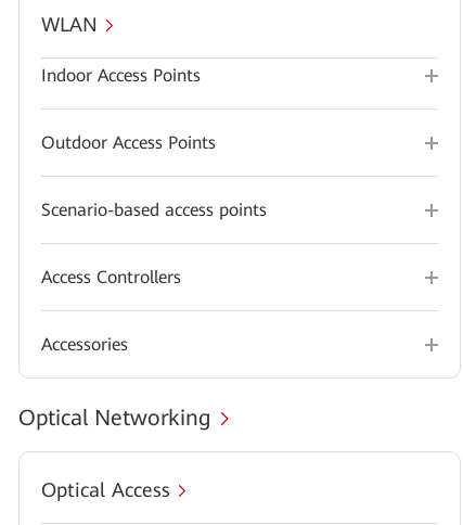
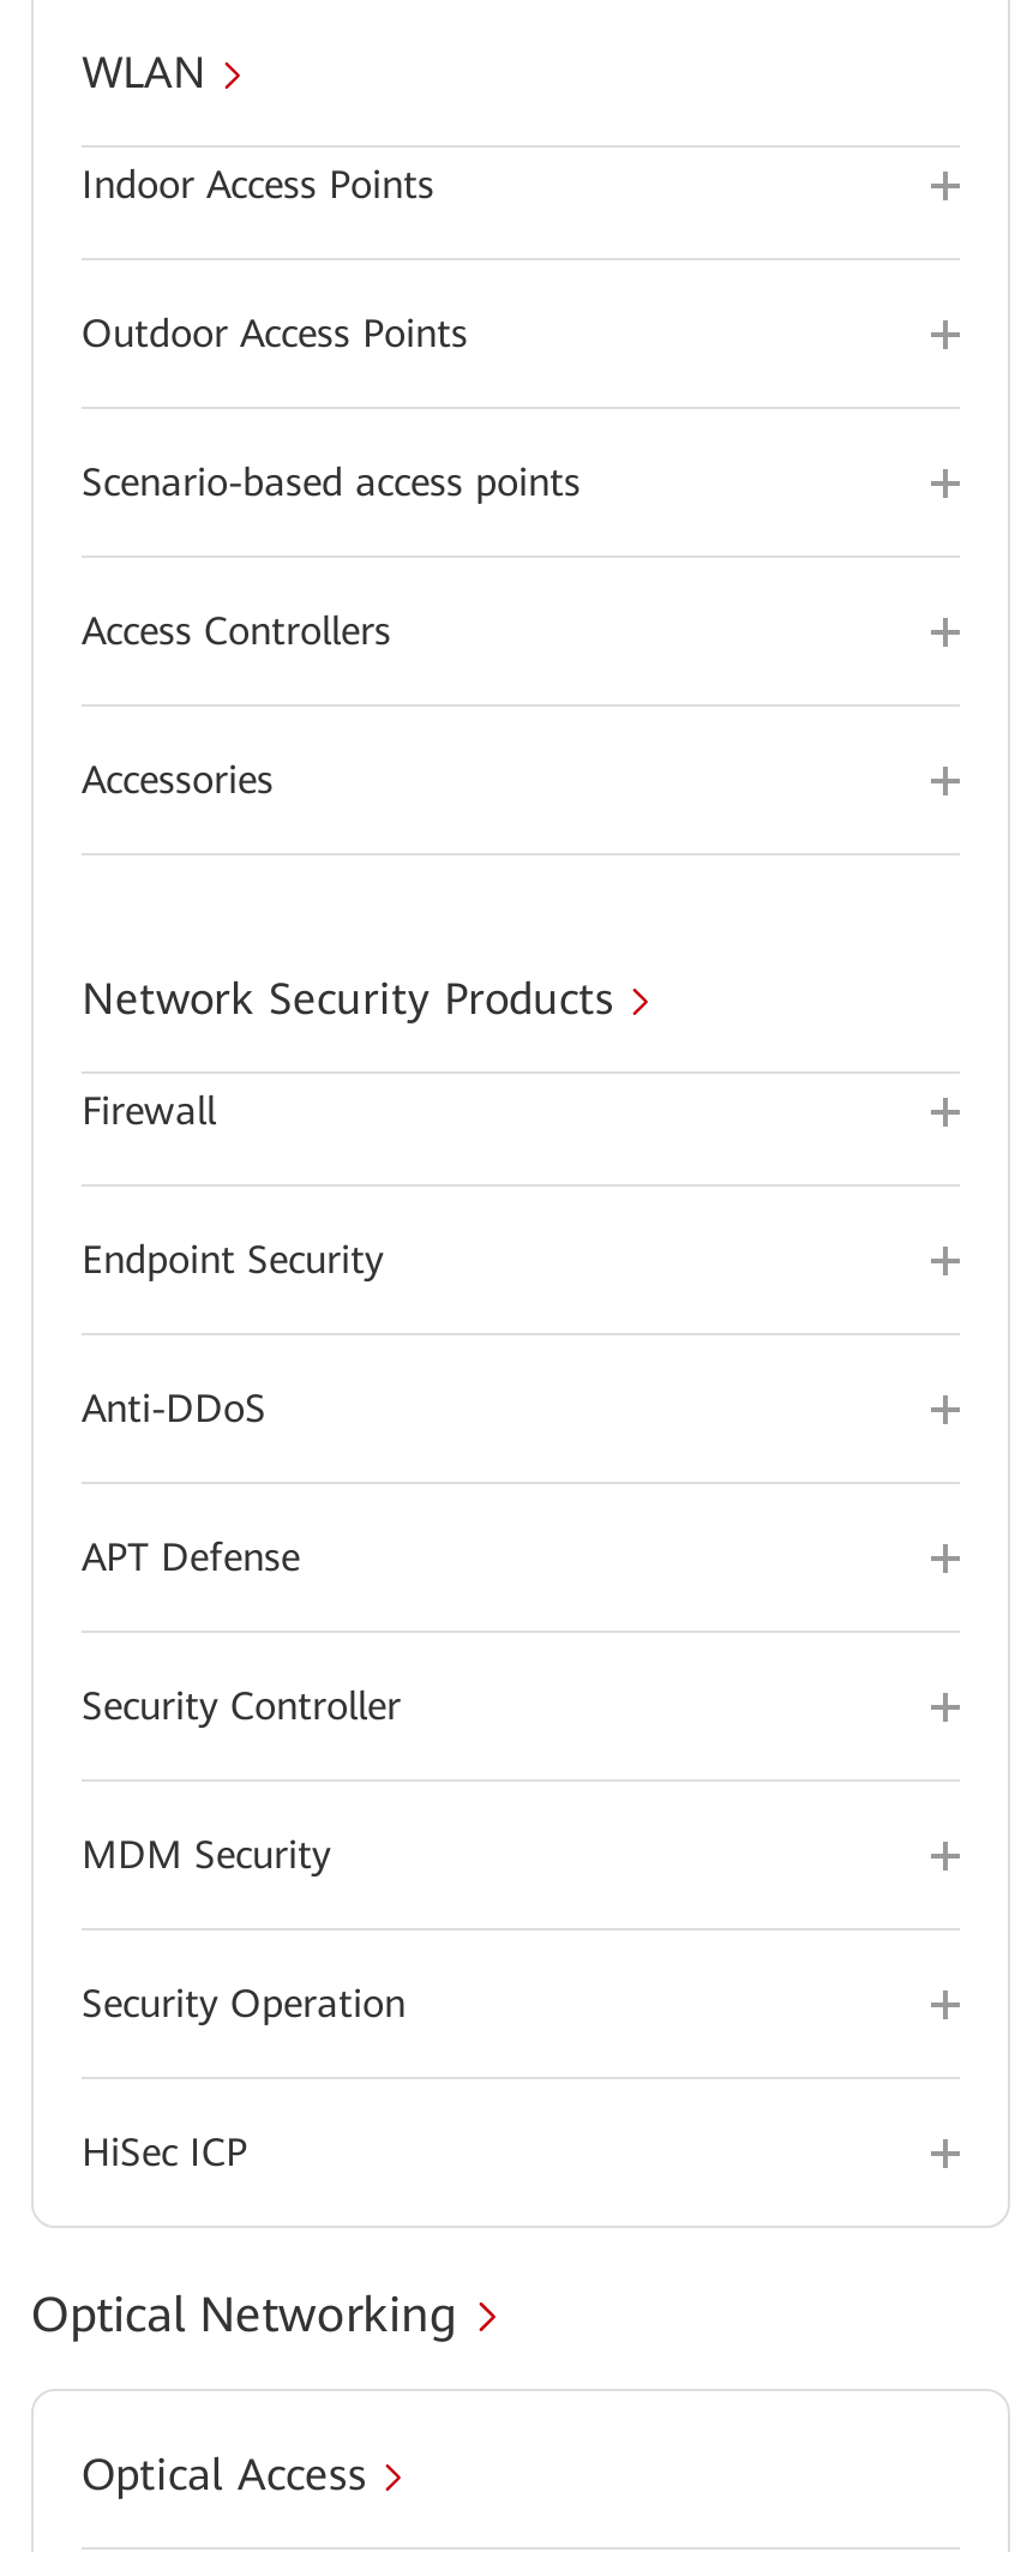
none -> [82,973,614,2175] Network Security Products | Firewall | Endpoint Security | Anti-DDoS | APT Defense | Security Controller | MDM Security | Security Operation | HiSec ICP

